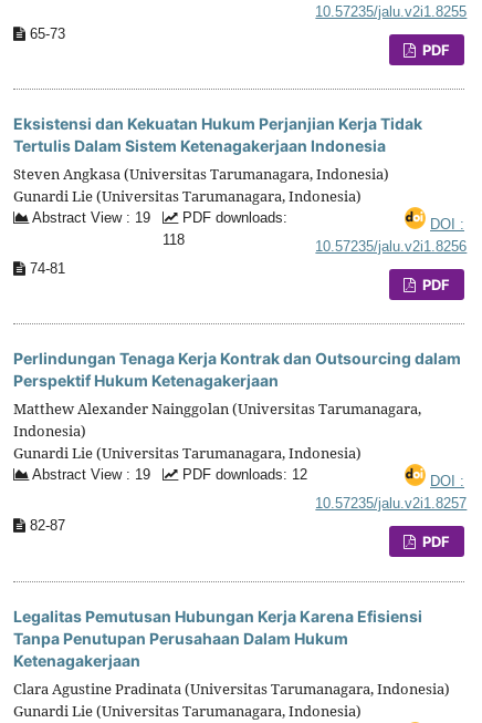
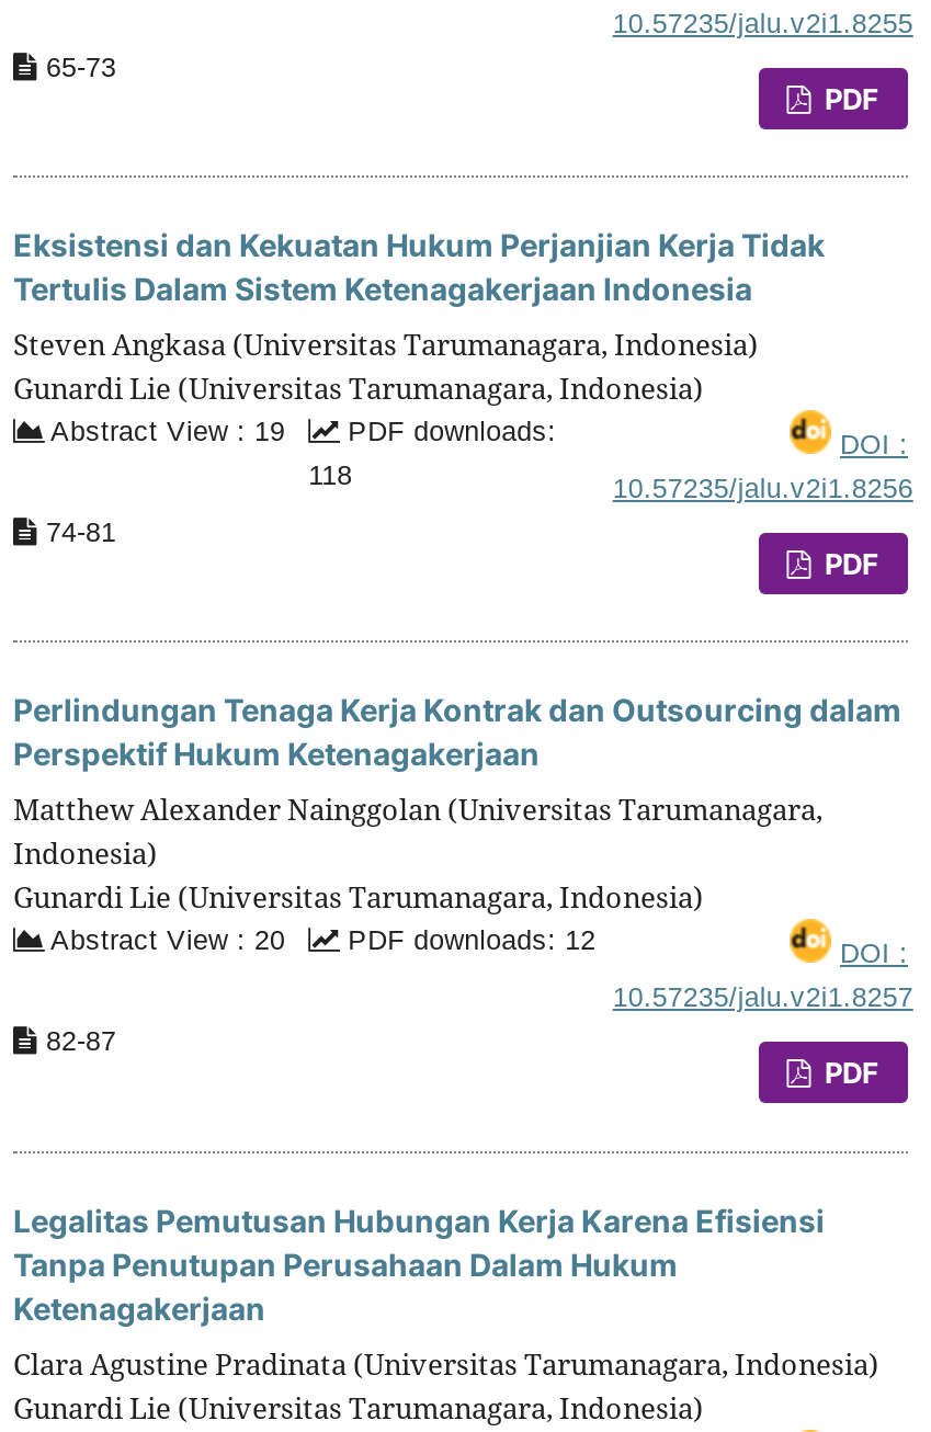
[29,468,150,483] Abstract View : 19 -> [44,926,285,957] Abstract View : 20

